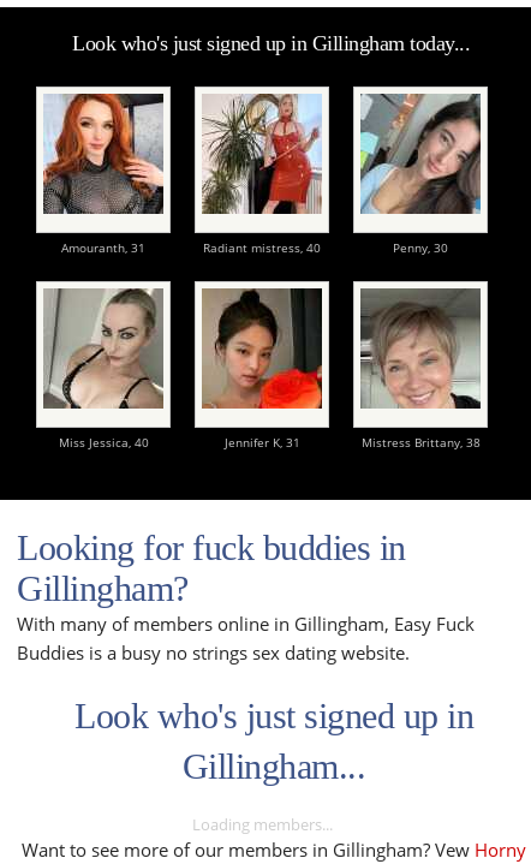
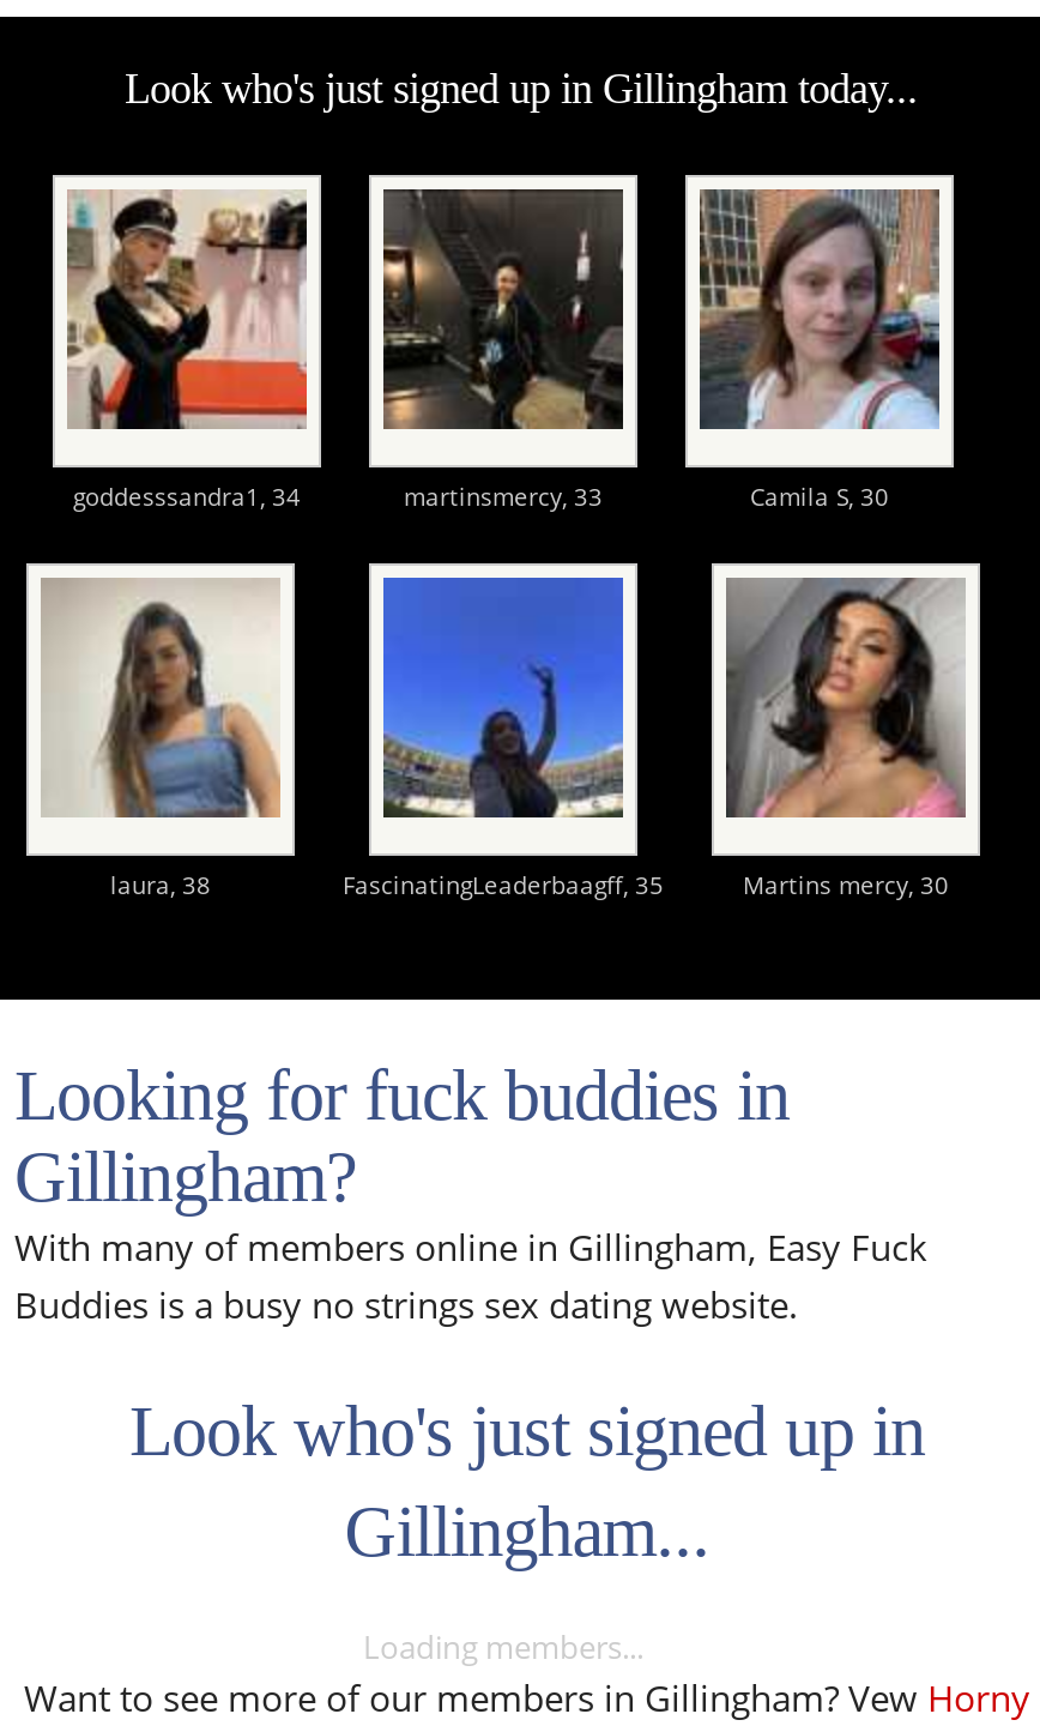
[43,93,448,256] [image] | Amouranth, 31 | Radiant mistress, 40 | Penny, 30 -> [65,189,889,513] [image] | goddesssandra1, 34 | martinsmercy, 33 | Camila S, 30
[202,94,322,215] [image] -> [381,187,625,431] [image]
[360,94,482,215] [image] -> [697,189,942,429] [image]
[23,280,480,450] [image] | Miss Jessica, 40 | Jennifer K, 31 | Mistress Brittany, 38 -> [24,561,949,901] [image] | laura, 38 | FascinatingLeaderbaagff, 35 | Martins mercy, 30
[352,280,501,424] [image] -> [685,561,982,849] [image]
[201,287,323,410] [image] -> [381,575,625,820] [image]

